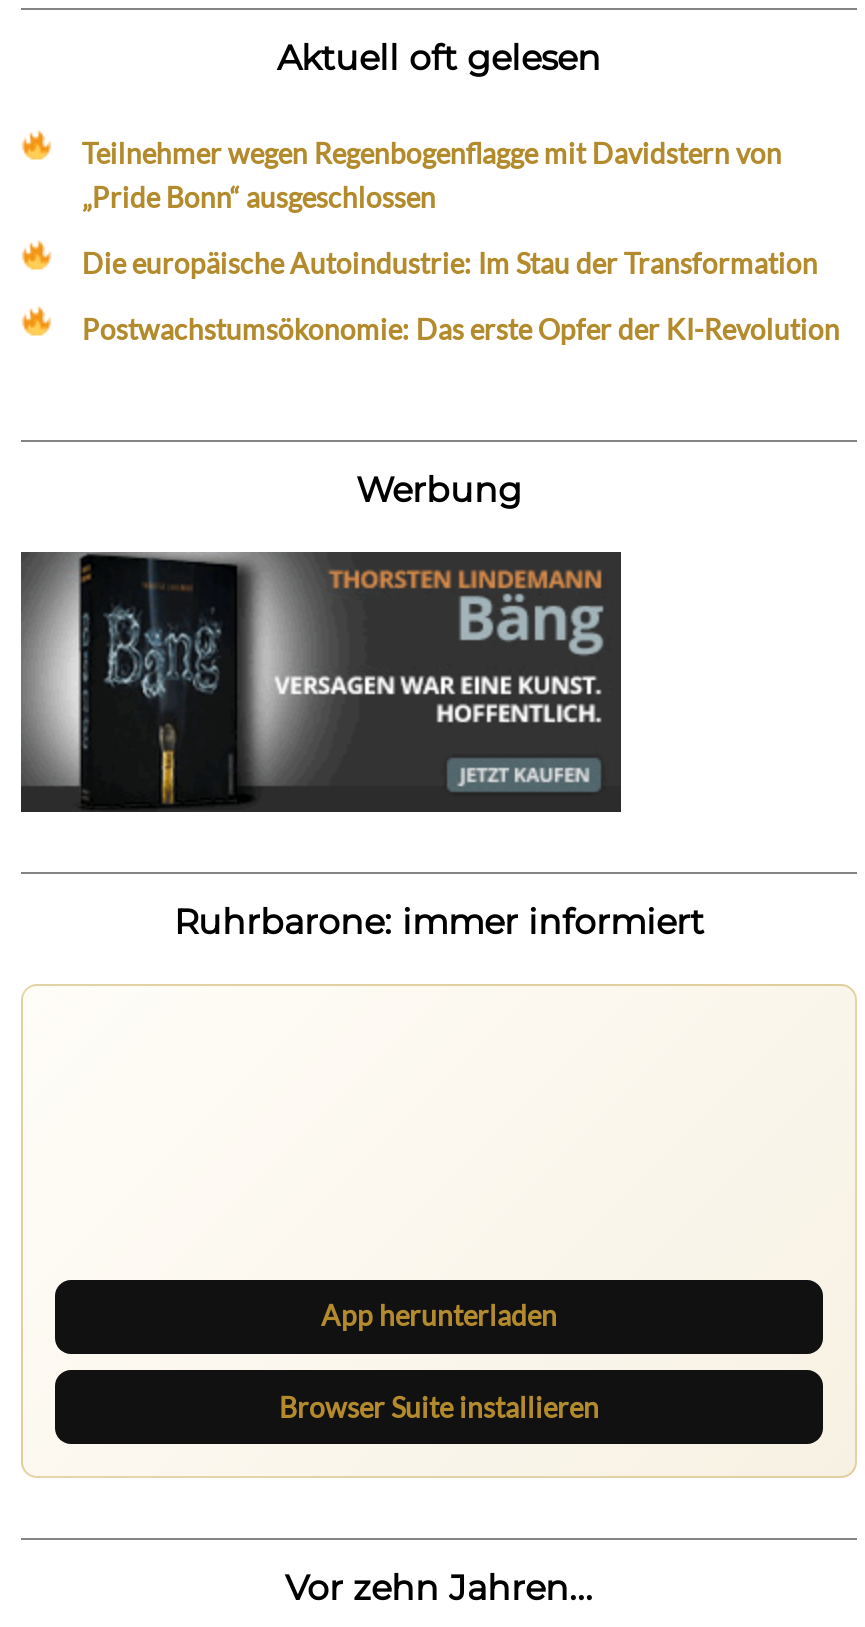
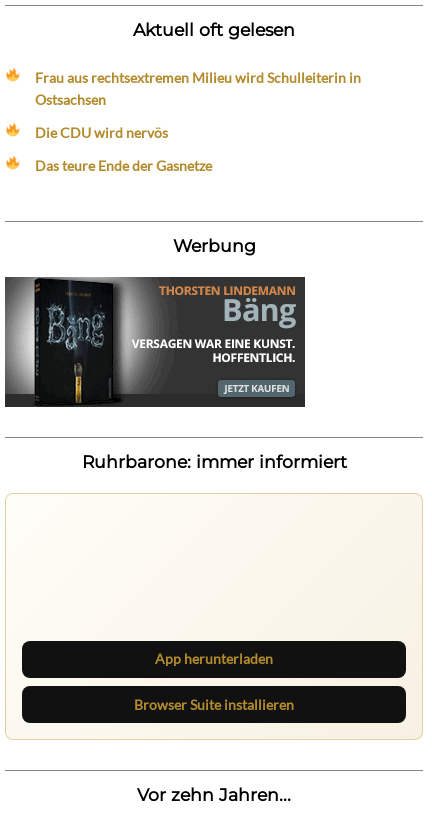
[82,136,782,214] Teilnehmer wegen Regenbogenflagge mit Davidstern von | „Pride Bonn“ ausgeschlossen -> [35,69,361,108] Frau aus rechtsextremen Milieu wird Schulleiterin in | Ostsachsen
[82,246,818,280] Die europäische Autoindustrie: Im Stau der Transformation -> [35,124,168,141] Die CDU wird nervös
[82,313,840,347] Postwachstumsökonomie: Das erste Opfer der KI-Revolution -> [35,157,212,174] Das teure Ende der Gasnetze

